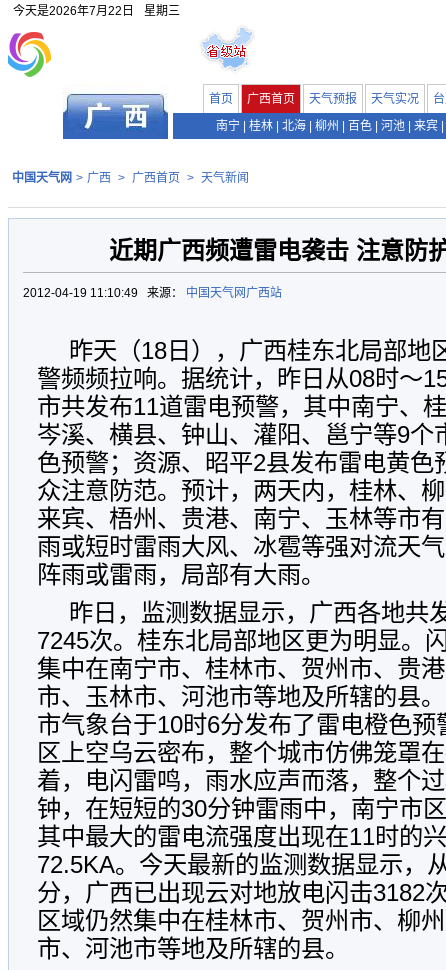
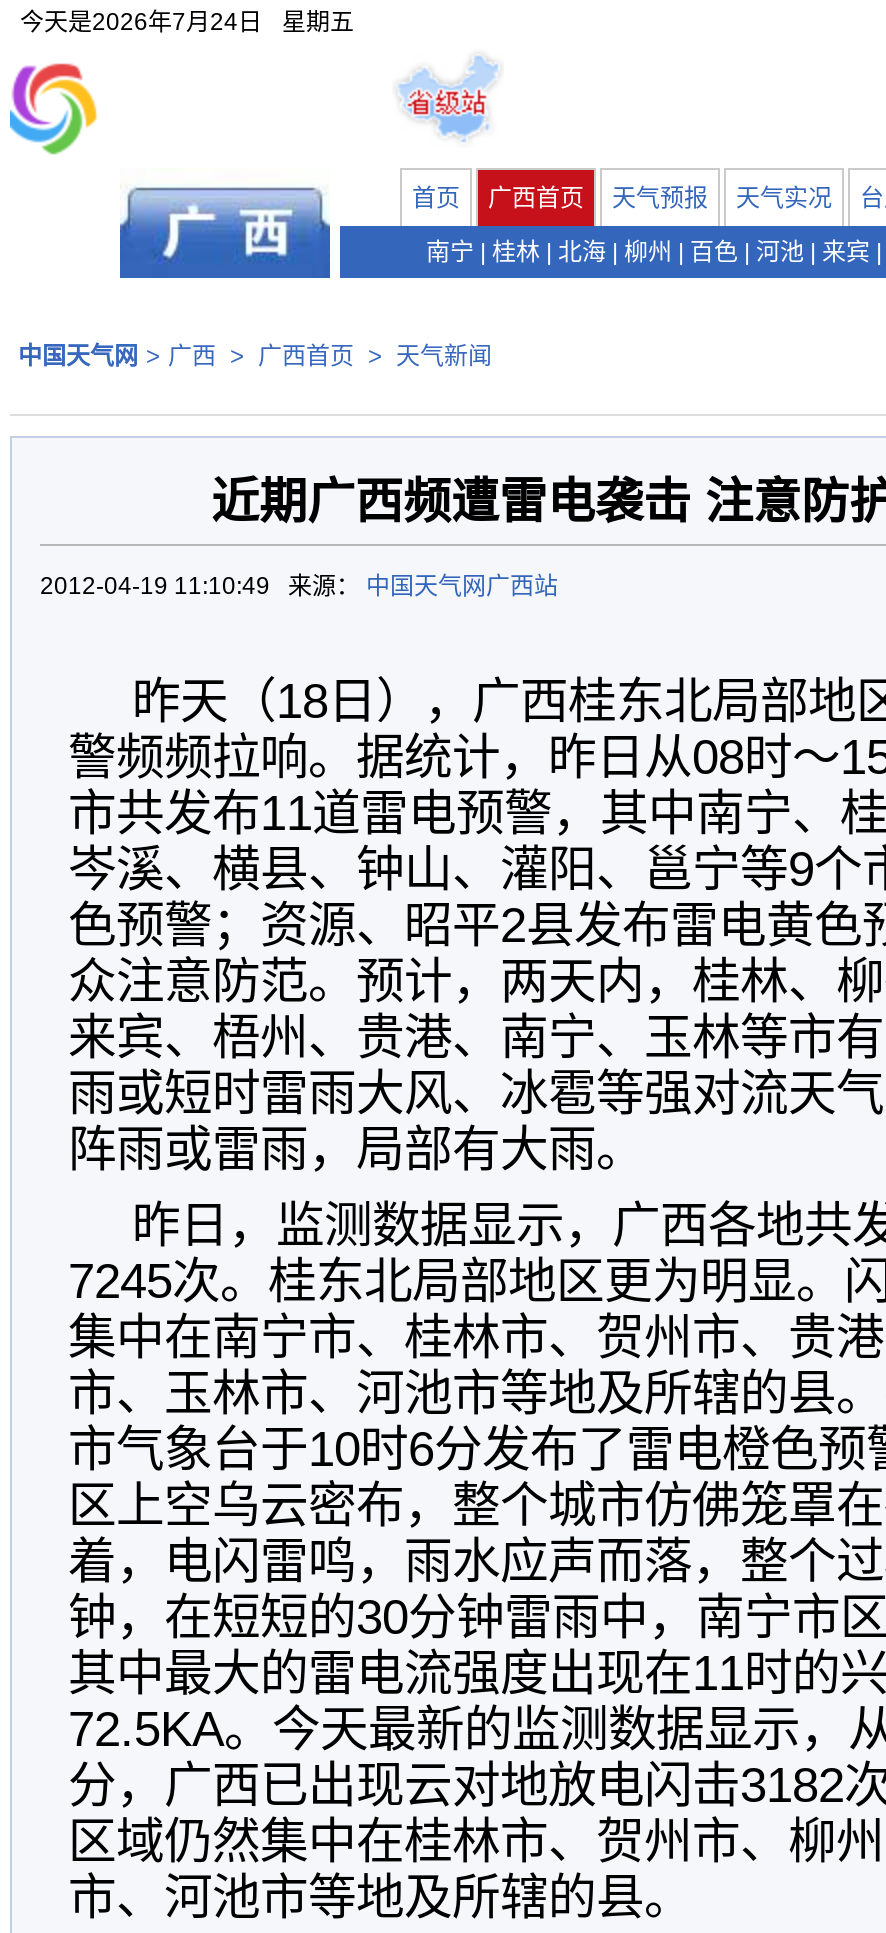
[13,4,134,18] 今天是2026年7月22日 -> [20,8,262,36] 今天是2026年7月24日
[144,4,180,18] 星期三 -> [282,8,354,36] 星期五

